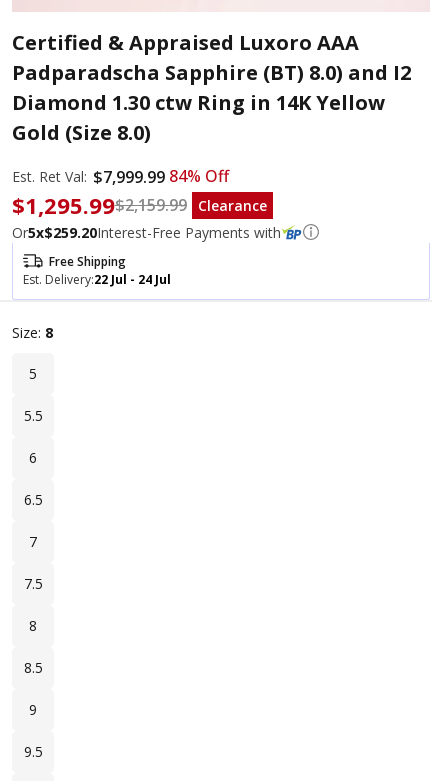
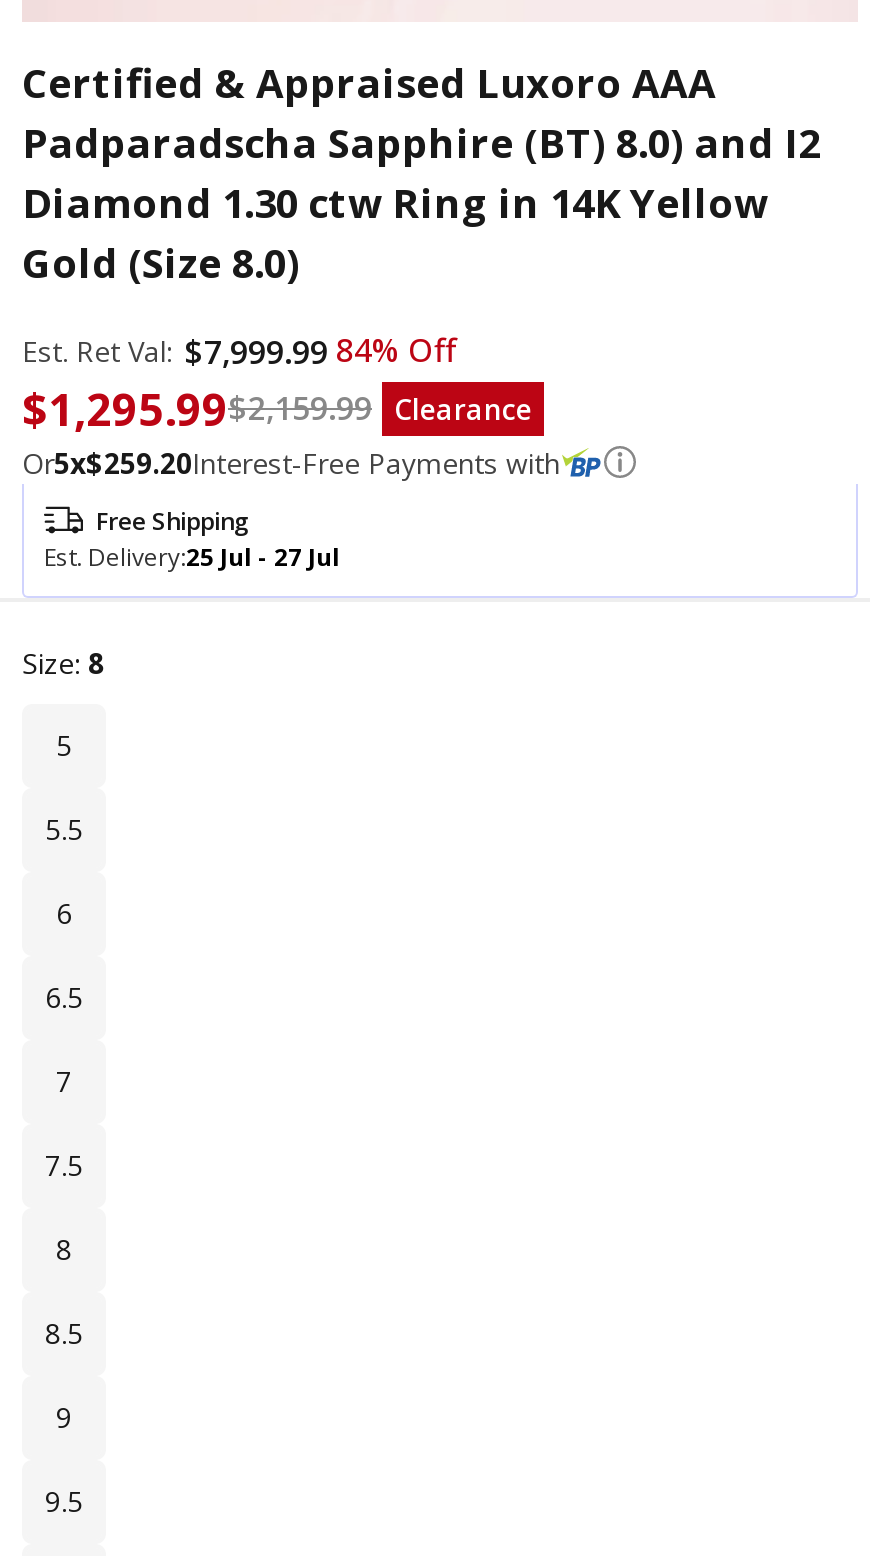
[23,271,171,288] Est. Delivery:22 Jul - 24 Jul -> [44,540,340,574] Est. Delivery:25 Jul - 27 Jul

